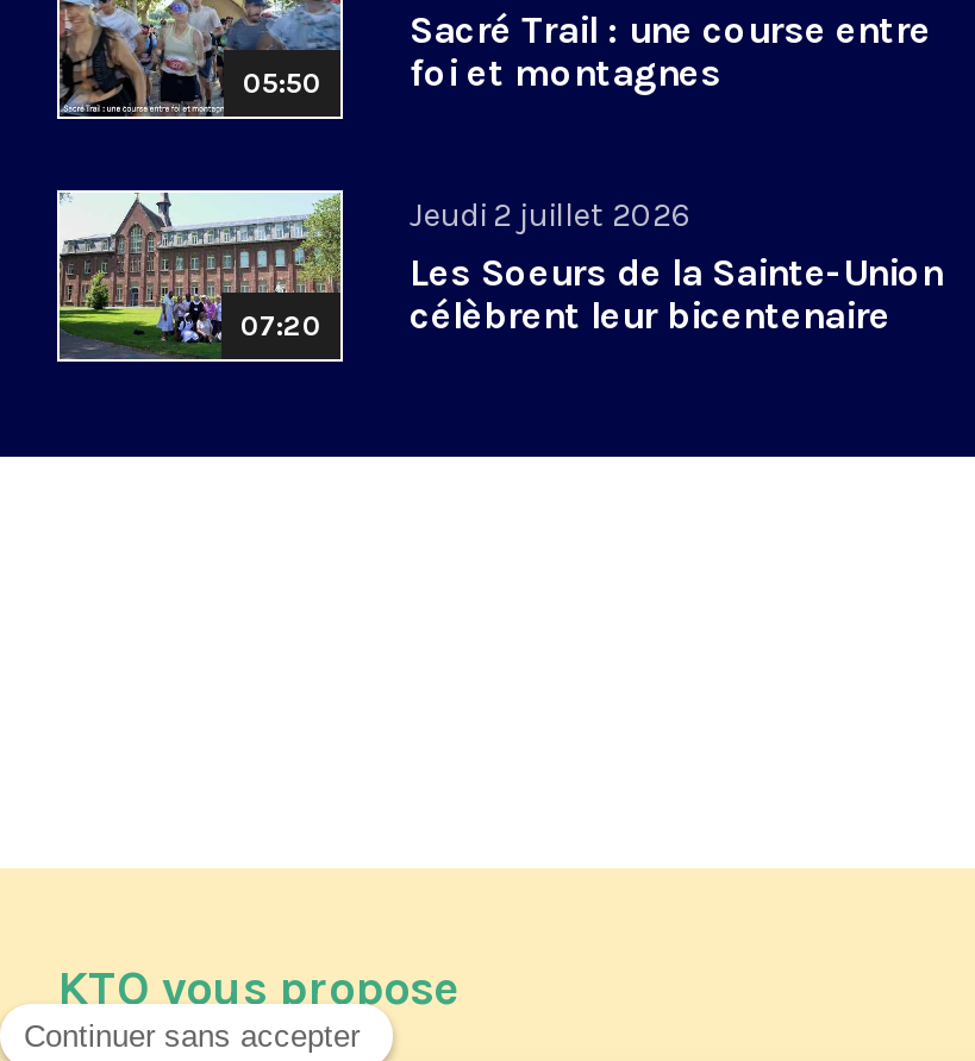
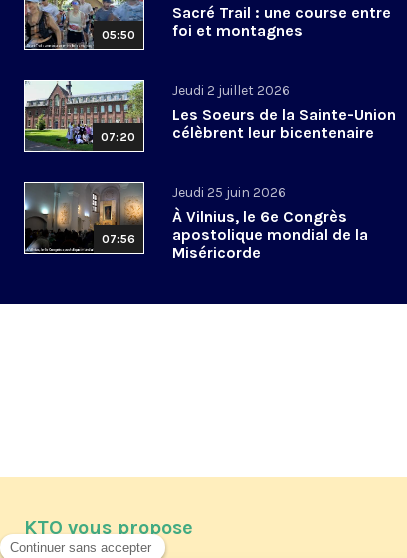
none -> [23,181,145,264] [image] | 07:56
none -> [172,184,368,262] Jeudi 25 juin 2026 | À Vilnius, le 6e Congrès | apostolique mondial de la | Miséricorde

